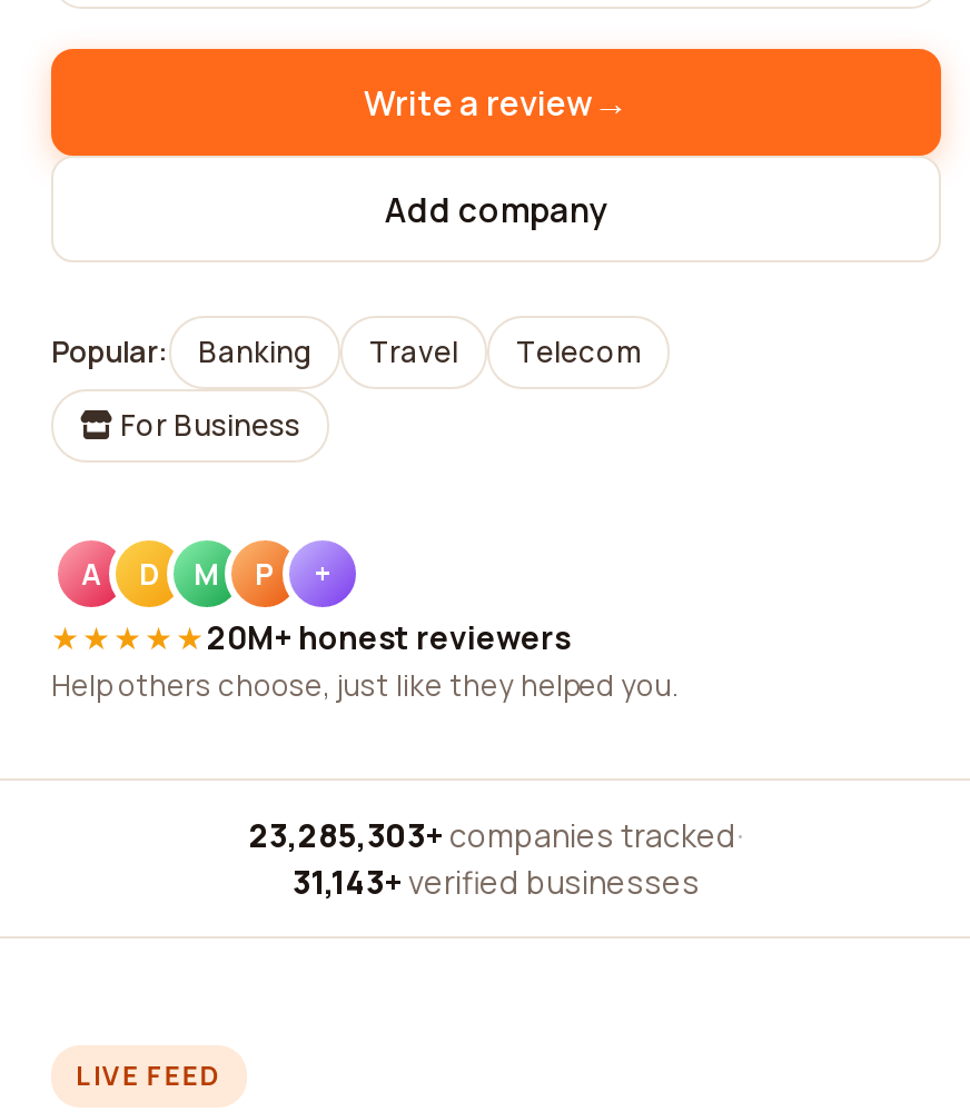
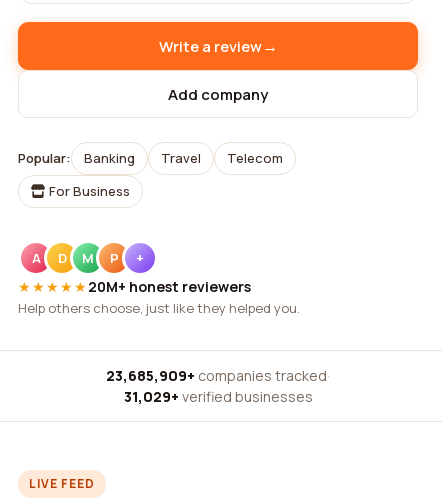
[249,814,743,856] 23,285,303+ companies tracked · -> [106,366,330,385] 23,685,909+ companies tracked ·
[293,861,700,903] 31,143+ verified businesses -> [123,387,312,406] 31,029+ verified businesses

